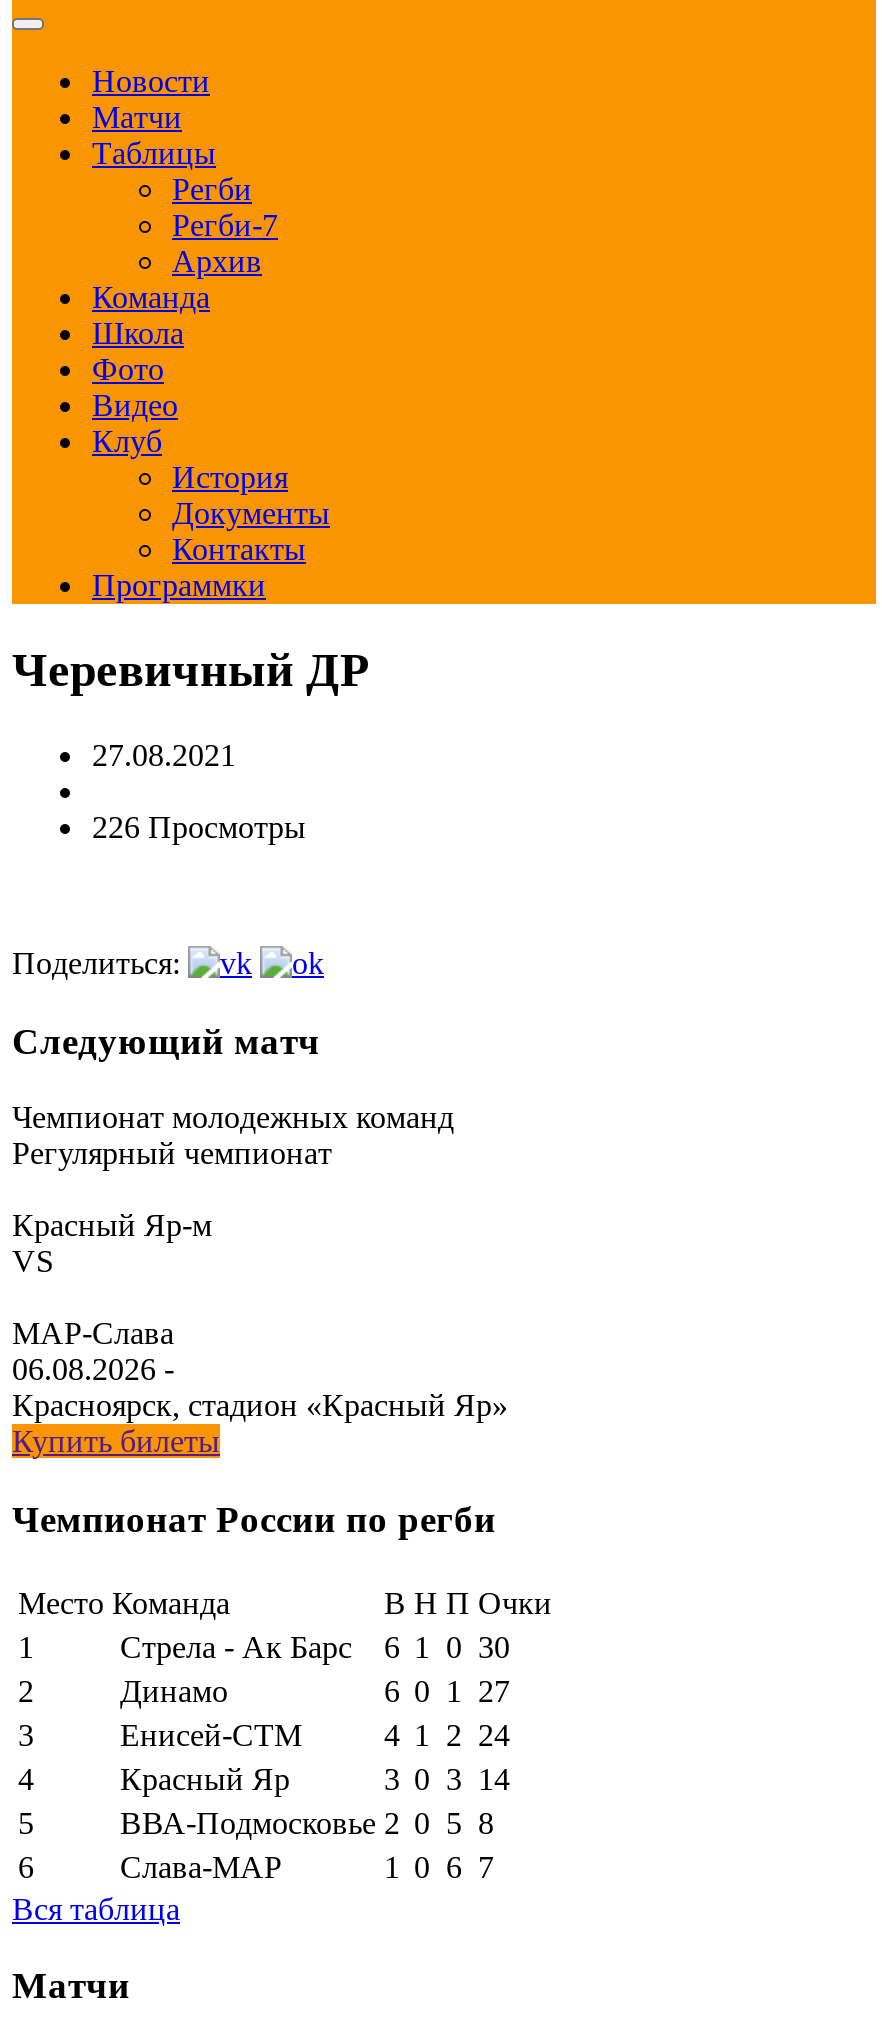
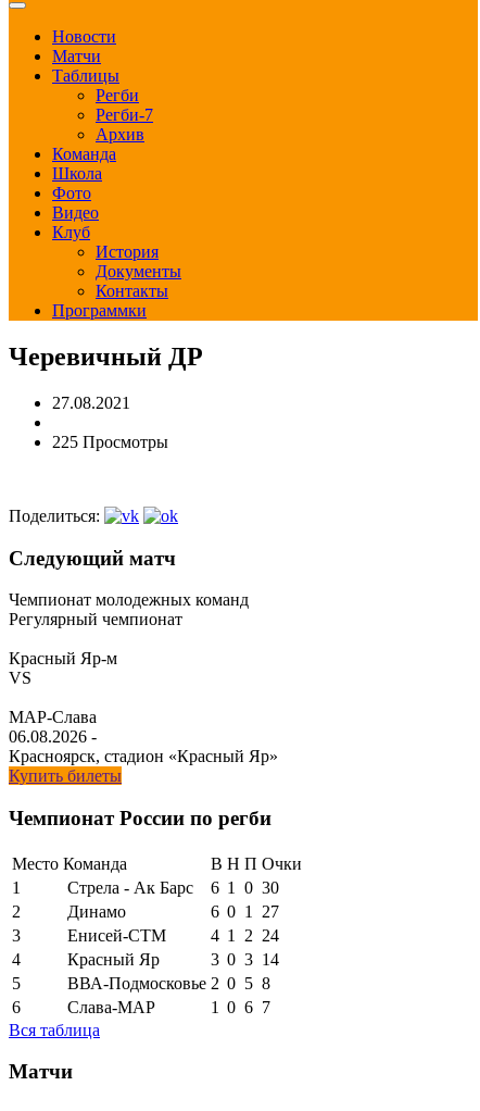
[92,810,306,844] 226 Просмотры -> [52,432,168,451] 225 Просмотры

